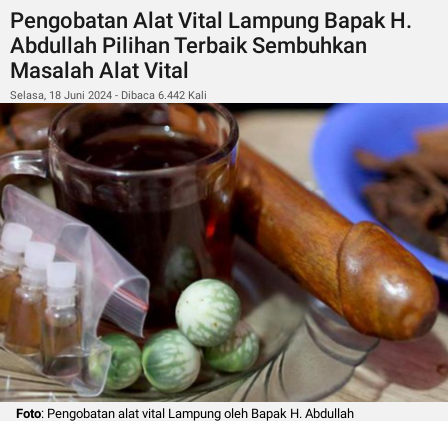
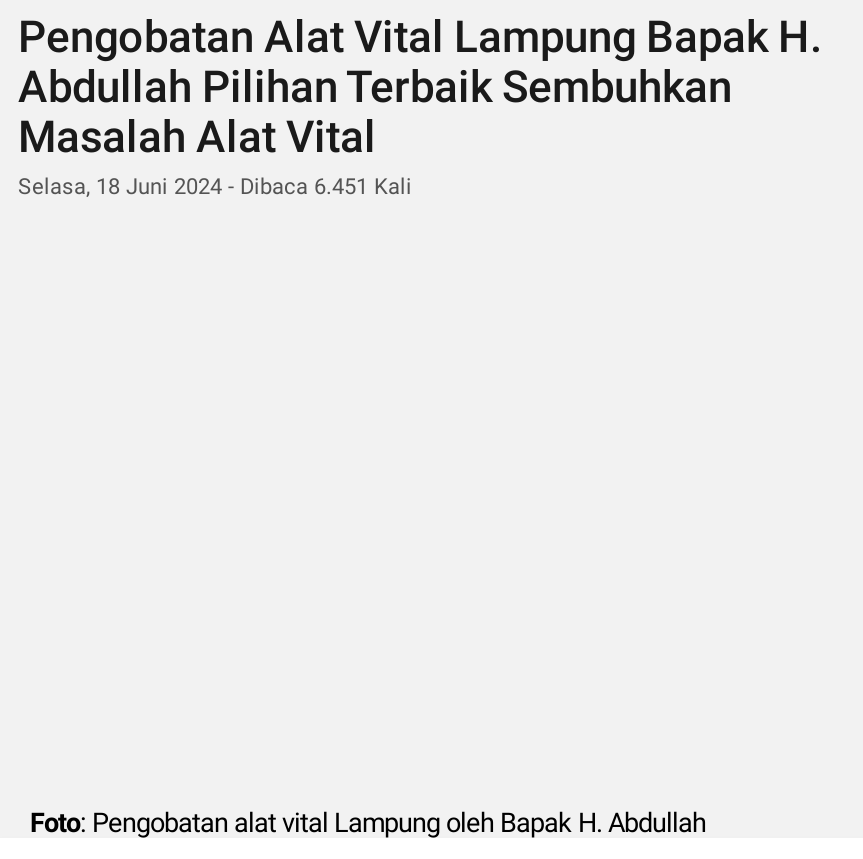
[10,89,207,102] Selasa, 18 Juni 2024 - Dibaca 6.442 Kali -> [18,174,412,200] Selasa, 18 Juni 2024 - Dibaca 6.451 Kali
[3,102,445,403] [image] -> none

